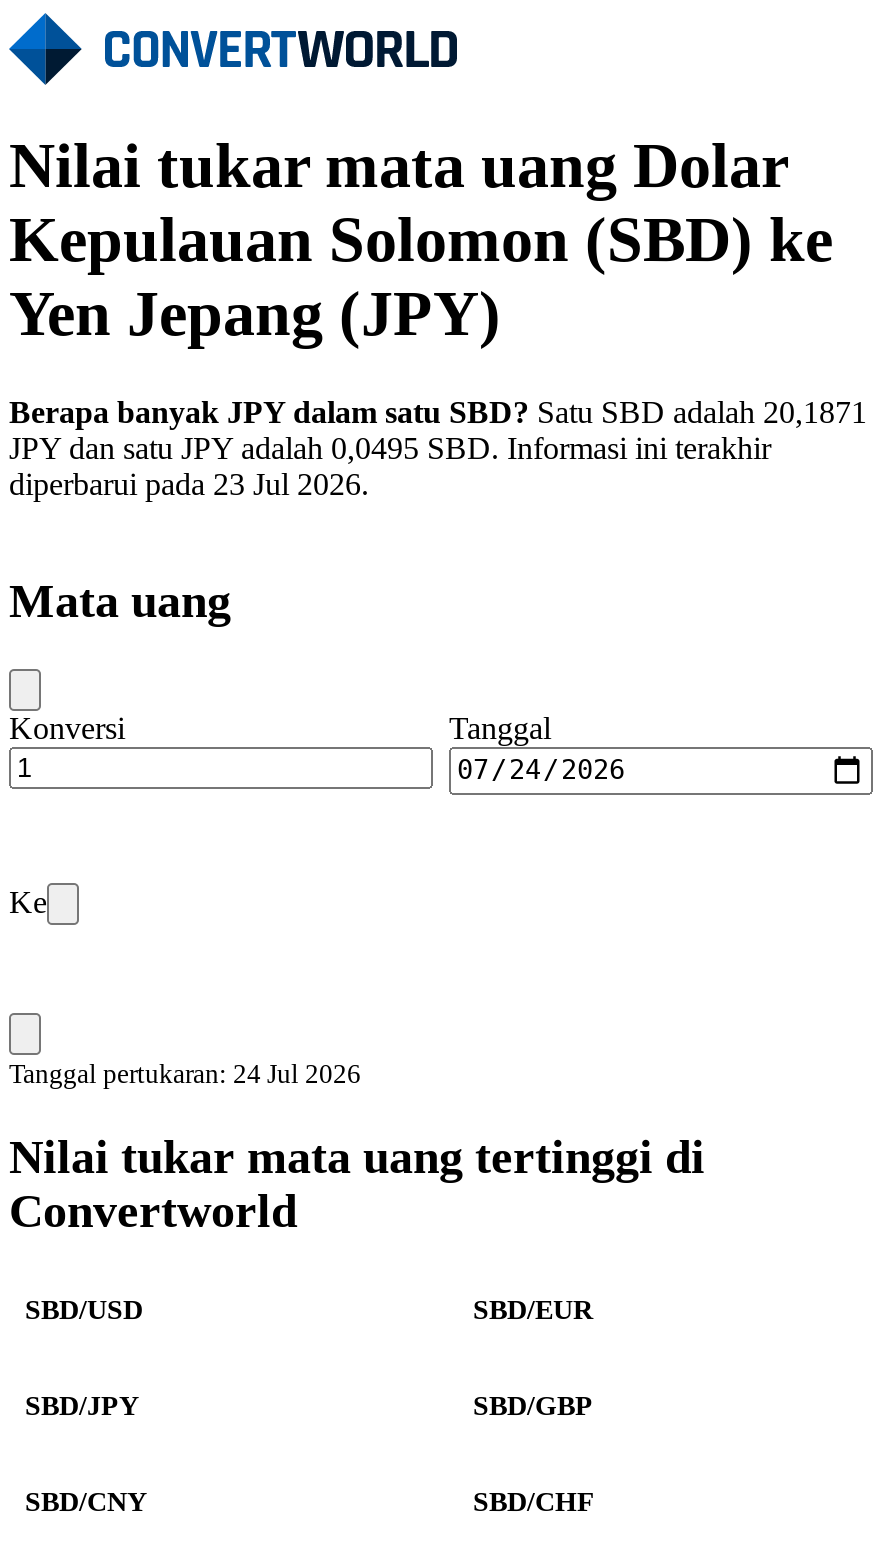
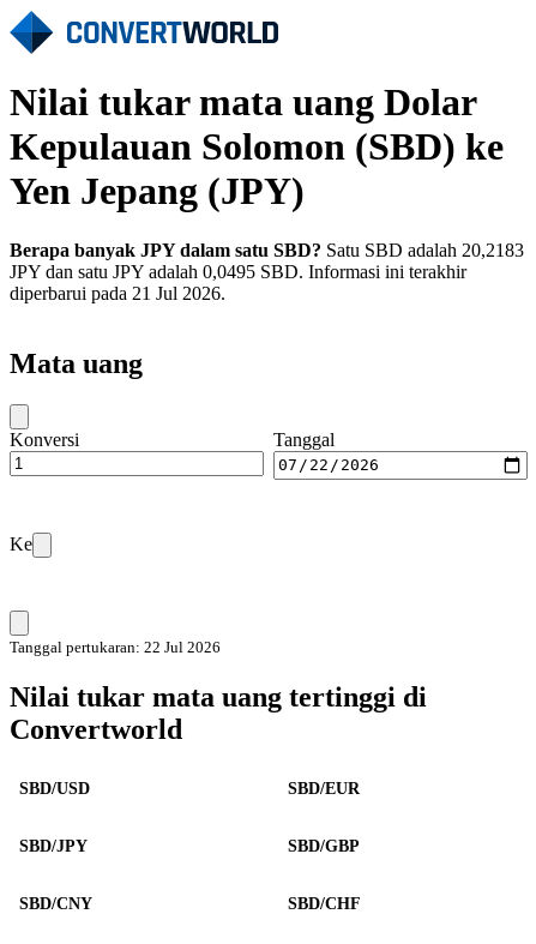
[9,395,867,429] Berapa banyak JPY dalam satu SBD? Satu SBD adalah 20,1871 -> [10,240,524,260] Berapa banyak JPY dalam satu SBD? Satu SBD adalah 20,2183
[9,467,369,501] diperbarui pada 23 Jul 2026. -> [10,283,225,303] diperbarui pada 21 Jul 2026.
[9,1058,361,1088] Tanggal pertukaran: 24 Jul 2026 -> [10,638,221,656] Tanggal pertukaran: 22 Jul 2026

